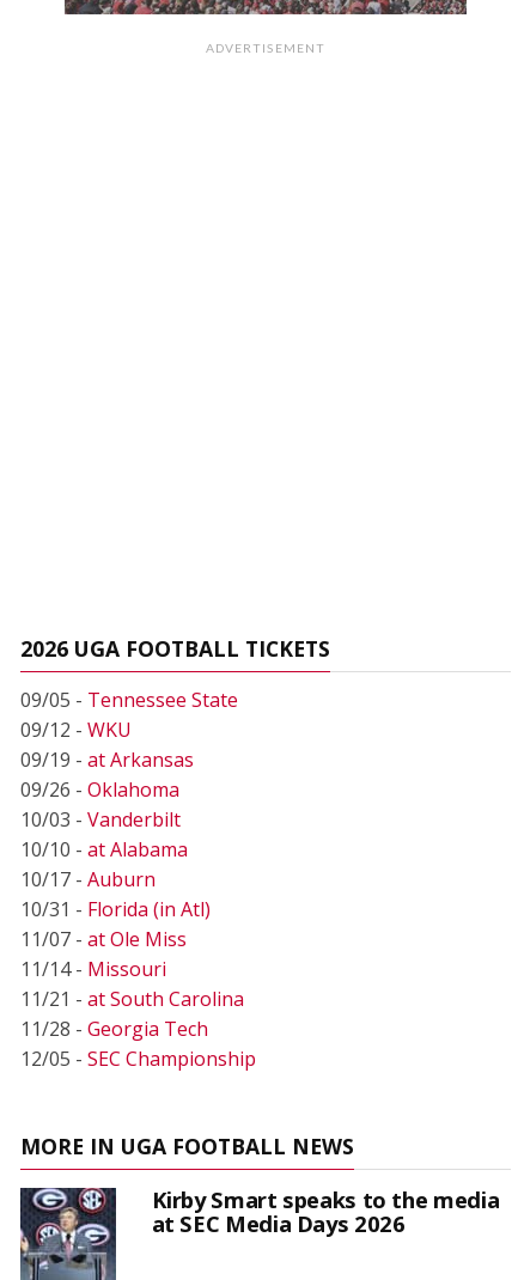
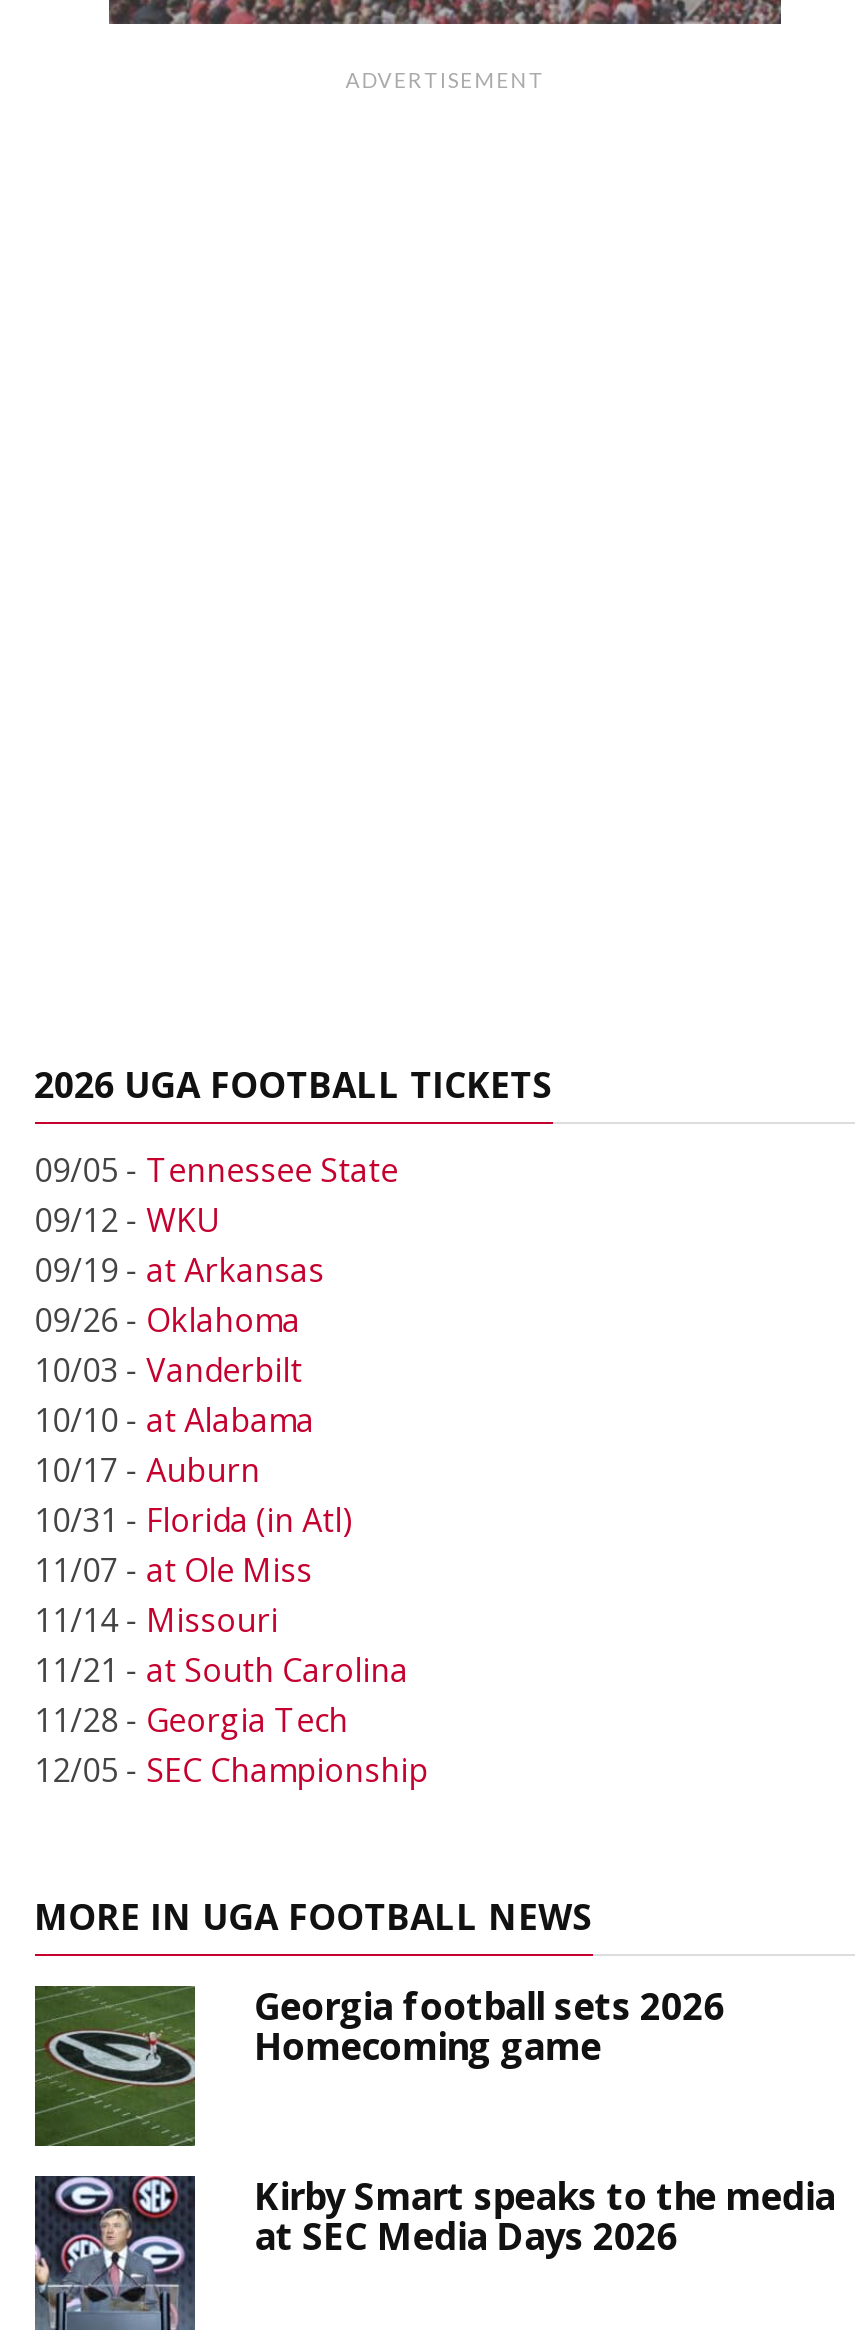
none -> [33,1980,725,2148] [image] | Georgia football sets 2026 | Homecoming game

